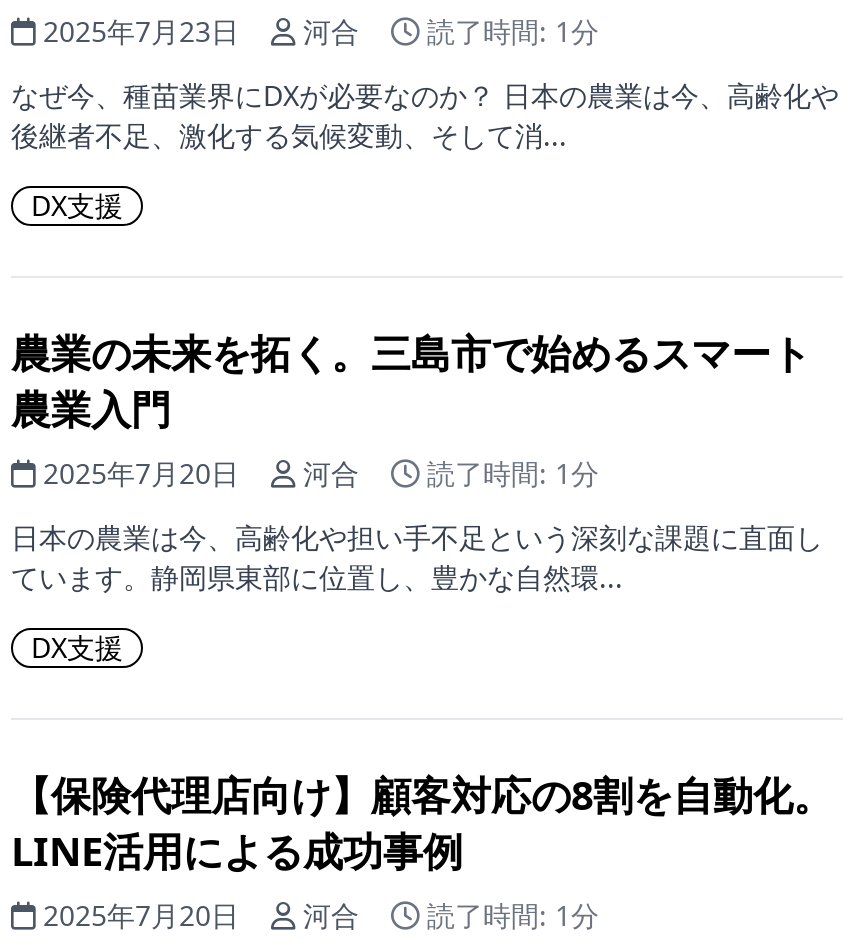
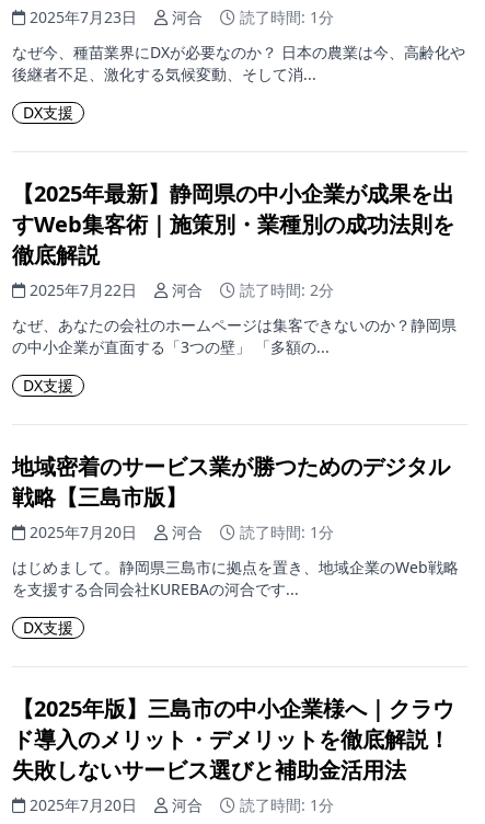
[11,326,811,436] 農業の未来を拓く。三島市で始めるスマート | 農業入門 -> [12,179,457,512] 【2025年最新】静岡県の中小企業が成果を出 | すWeb集客術｜施策別・業種別の成功法則を | 徹底解説 | 2025年7月22日 | 河合 | 読了時間: 2分 | なぜ、あなたの会社のホームページは集客できないのか？静岡県 | の中小企業が直面する「3つの壁」 「多額の... | DX支援 | 地域密着のサービス業が勝つためのデジタル | 戦略【三島市版】
[11,518,823,596] 日本の農業は今、高齢化や担い手不足という深刻な課題に直面し | ています。静岡県東部に位置し、豊かな自然環... -> [12,557,459,599] はじめまして。静岡県三島市に拠点を置き、地域企業のWeb戦略 | を支援する合同会社KUREBAの河合です...
[11,768,833,878] 【保険代理店向け】顧客対応の8割を自動化。 | LINE活用による成功事例 -> [12,694,454,785] 【2025年版】三島市の中小企業様へ｜クラウ | ド導入のメリット・デメリットを徹底解説！ | 失敗しないサービス選びと補助金活用法

